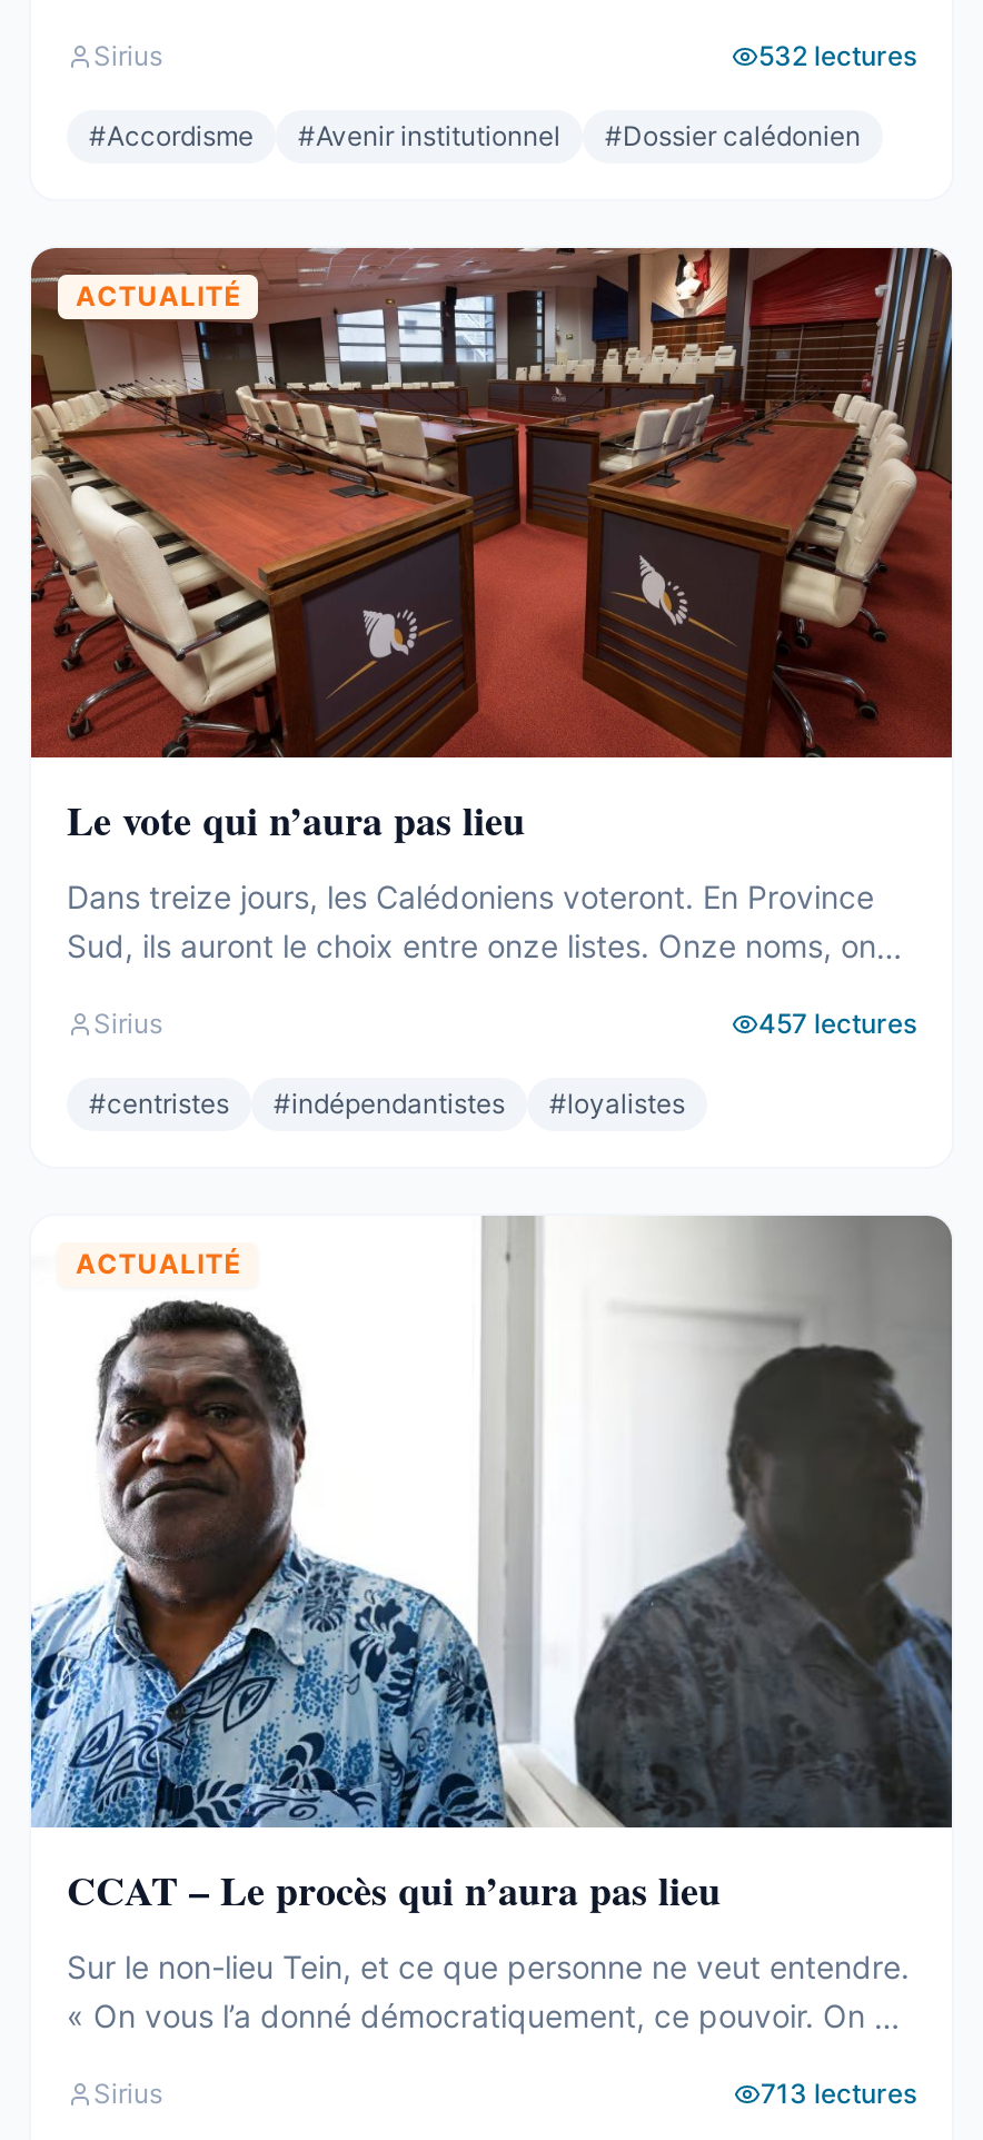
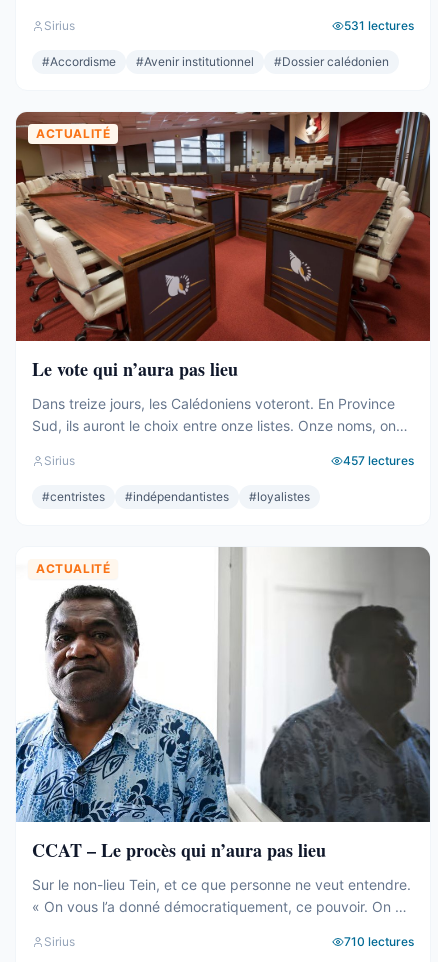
[758,39,916,72] 532 lectures -> [344,17,414,32] 531 lectures
[761,2077,916,2110] 713 lectures -> [344,934,414,949] 710 lectures

